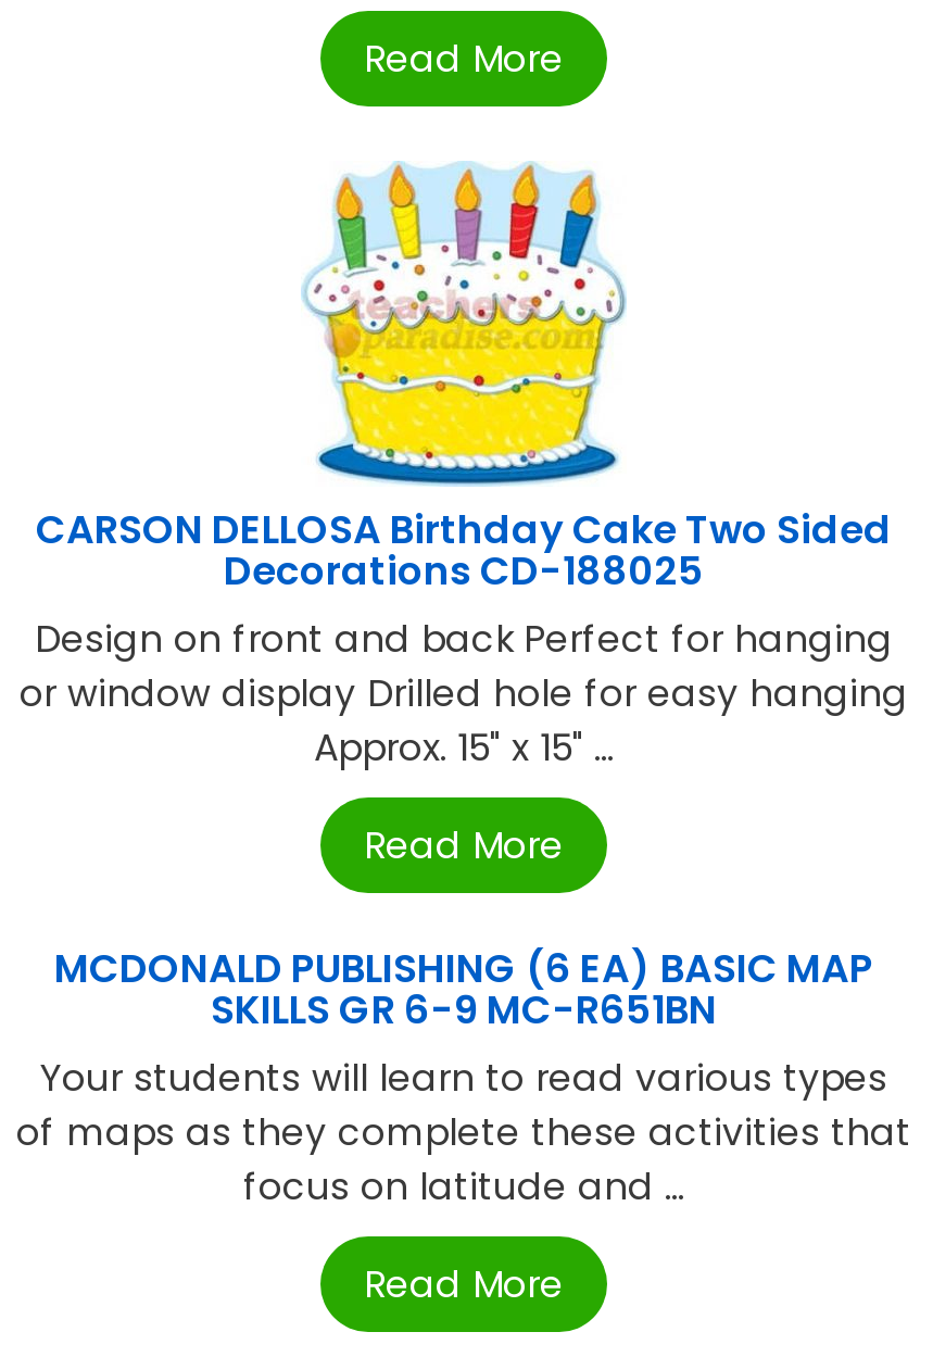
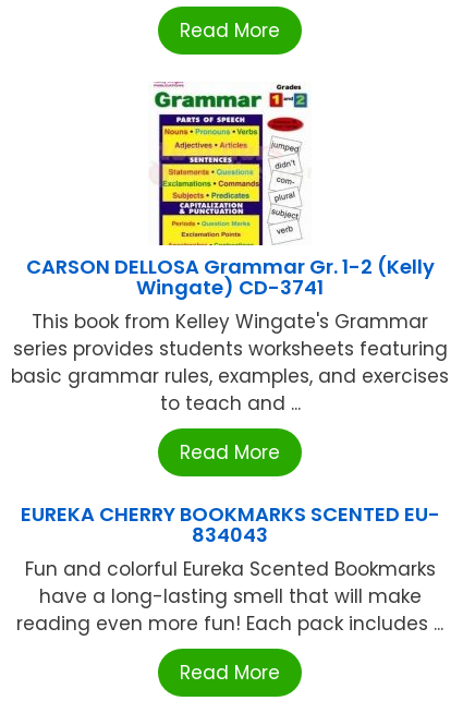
[20,163,908,775] [image] | CARSON DELLOSA Birthday Cake Two Sided | Decorations CD-188025 | Design on front and back Perfect for hanging | or window display Drilled hole for easy hanging | Approx. 15" x 15" ... -> [11,82,449,417] [image] | CARSON DELLOSA Grammar Gr. 1-2 (Kelly | Wingate) CD-3741 | This book from Kelley Wingate's Grammar | series provides students worksheets featuring | basic grammar rules, examples, and exercises | to teach and ...
[16,942,911,1214] MCDONALD PUBLISHING (6 EA) BASIC MAP | SKILLS GR 6-9 MC-R651BN | Your students will learn to read various types | of maps as they complete these activities that | focus on latitude and ... -> [16,501,443,637] EUREKA CHERRY BOOKMARKS SCENTED EU- | 834043 | Fun and colorful Eureka Scented Bookmarks | have a long-lasting smell that will make | reading even more fun! Each pack includes ...

